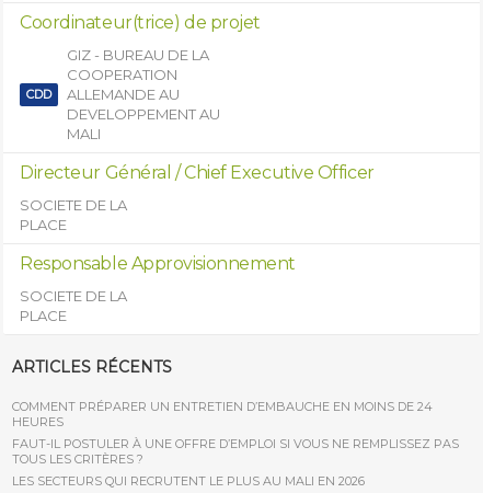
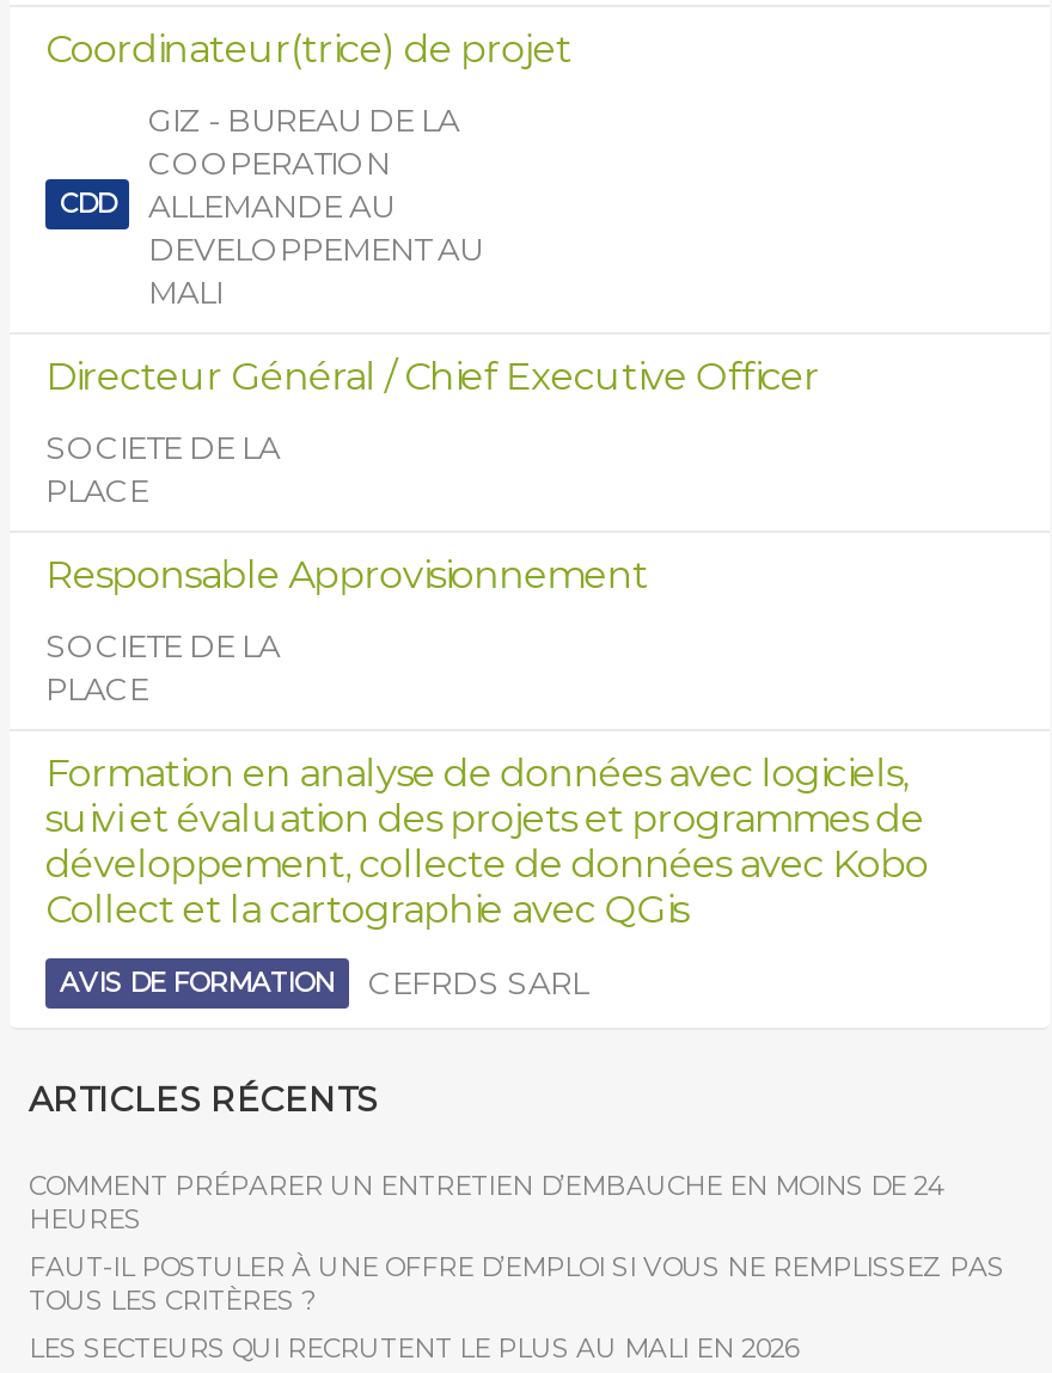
none -> [45,750,928,1002] Formation en analyse de données avec logiciels, | suivi et évaluation des projets et programmes de | développement, collecte de données avec Kobo | Collect et la cartographie avec QGis | AVIS DE FORMATION | CEFRDS SARL

